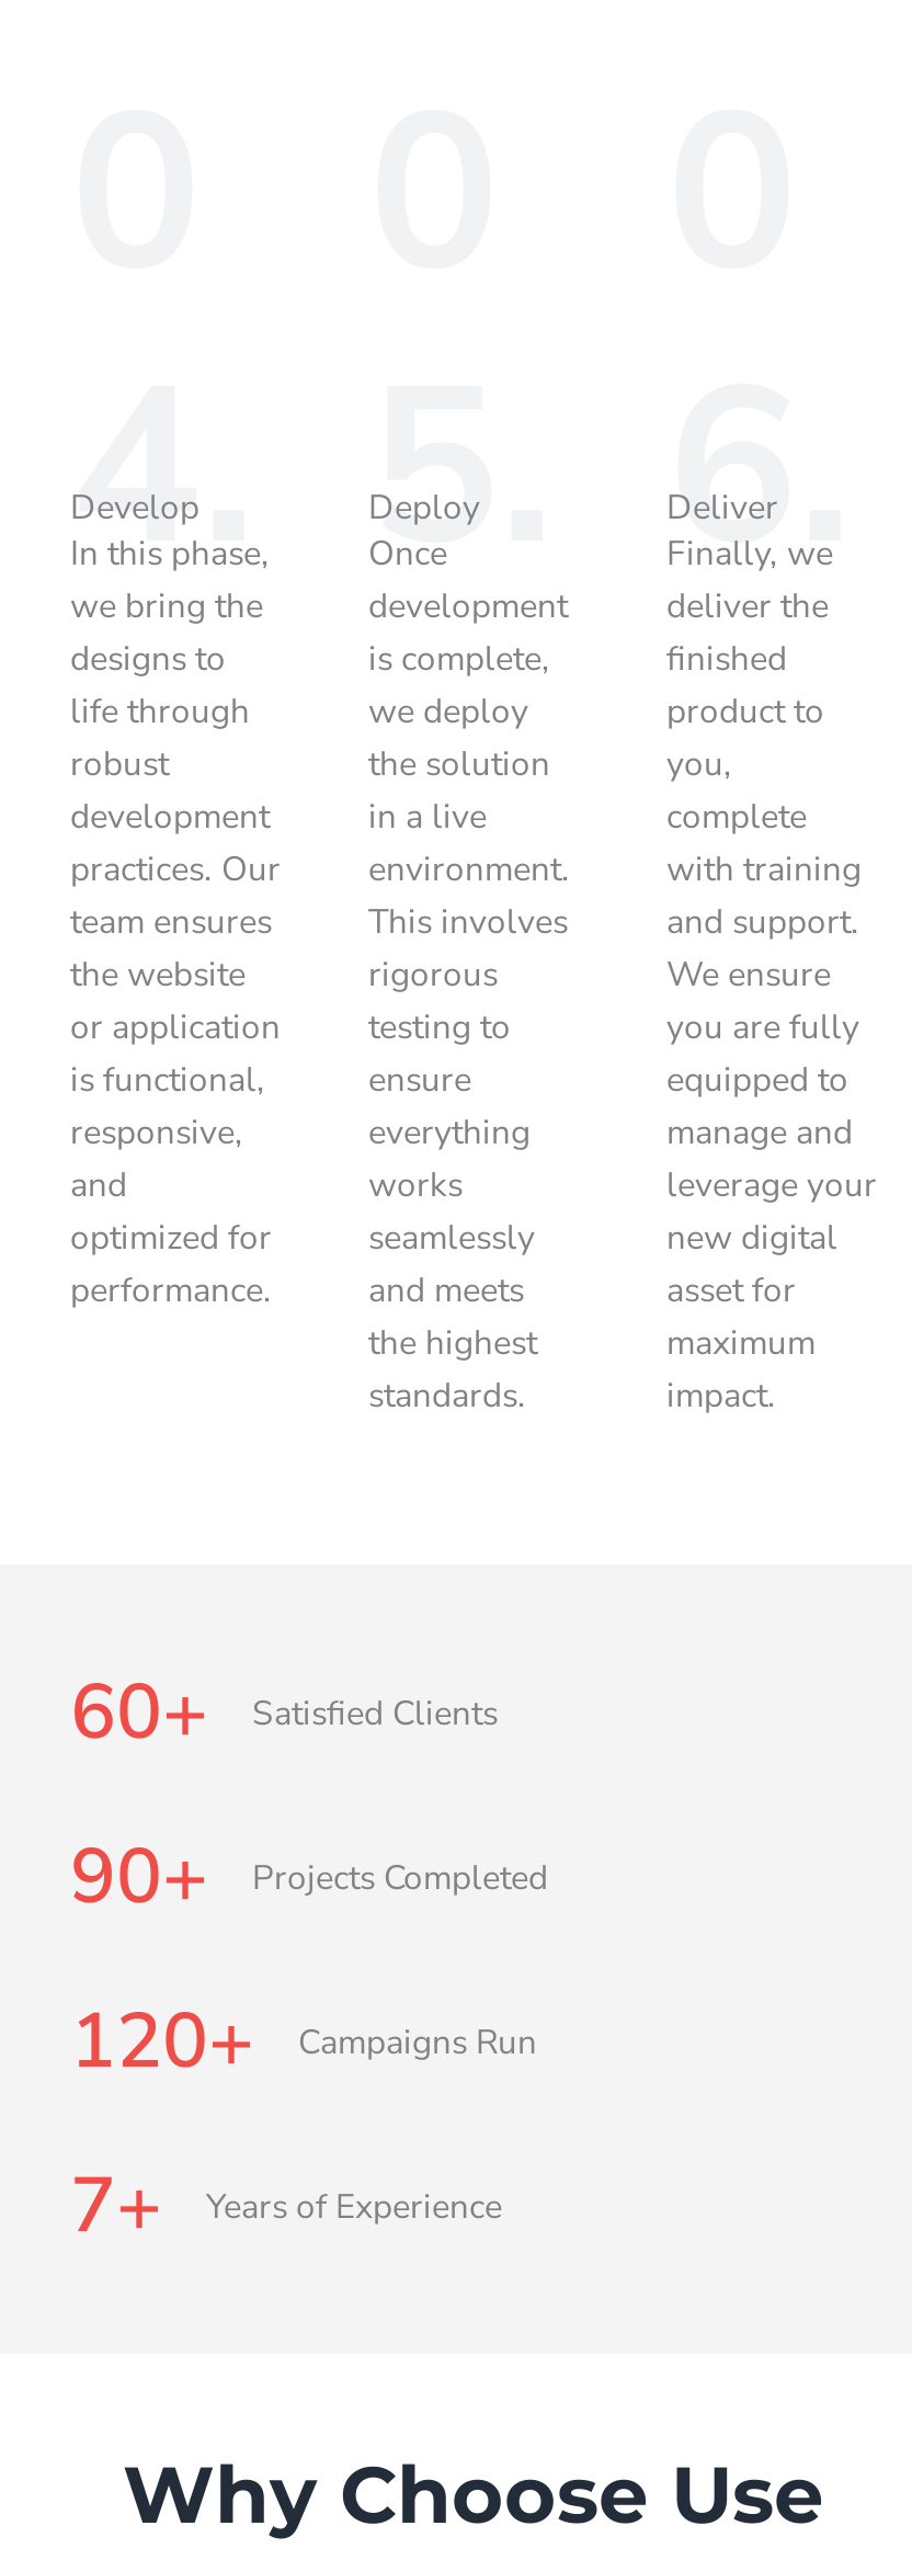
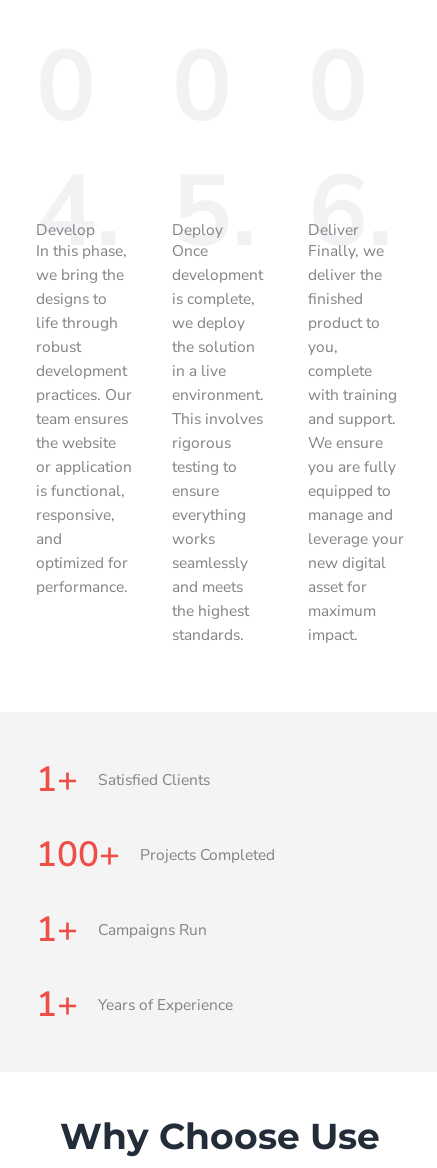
[70,1661,498,1764] 60+ Satisfied Clients -> [36,756,210,803] 1+ Satisfied Clients
[70,1826,548,1929] 90+ Projects Completed -> [36,831,275,878] 100+ Projects Completed
[70,1990,537,2093] 120+ Campaigns Run -> [36,906,207,953] 1+ Campaigns Run
[70,2155,502,2258] 7+ Years of Experience -> [36,981,233,1028] 1+ Years of Experience

